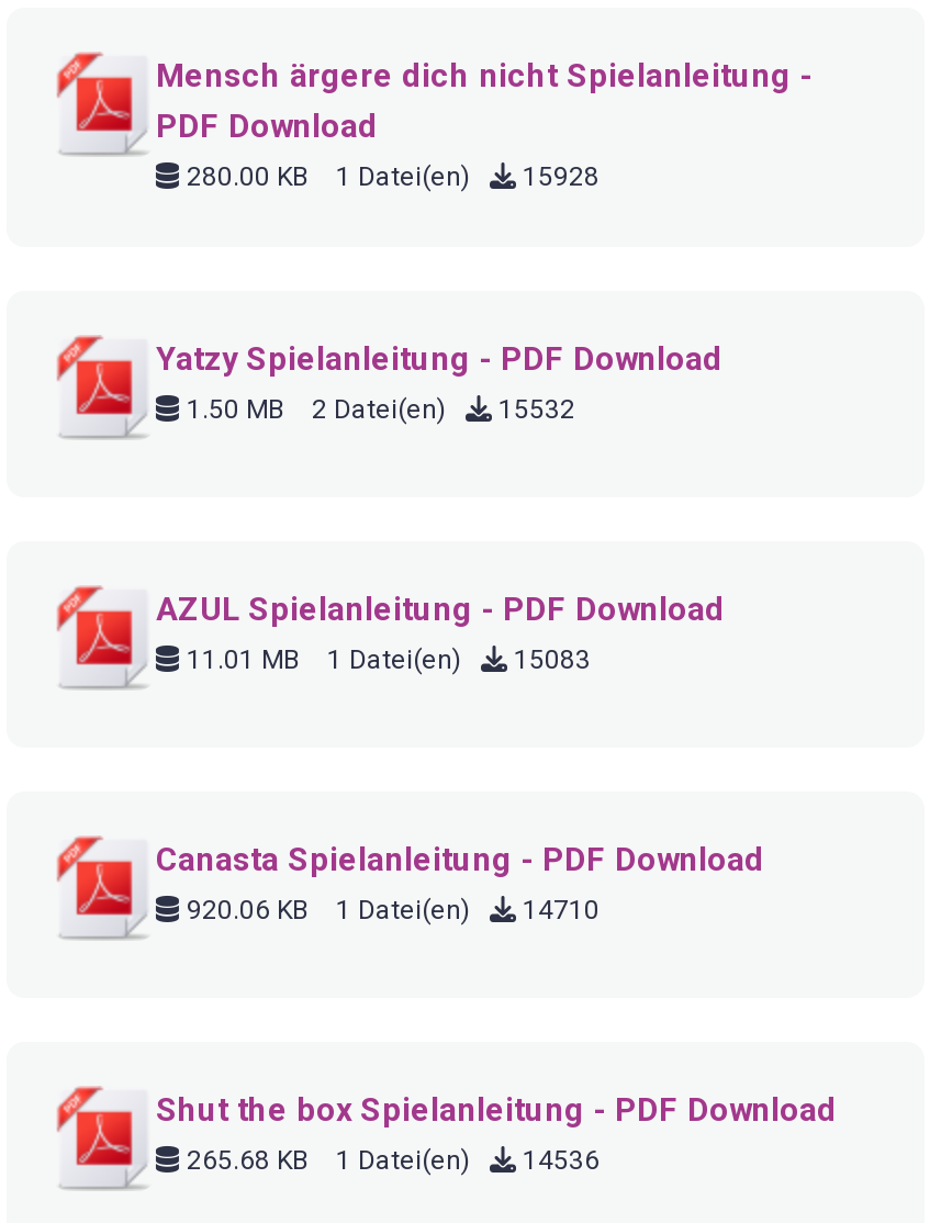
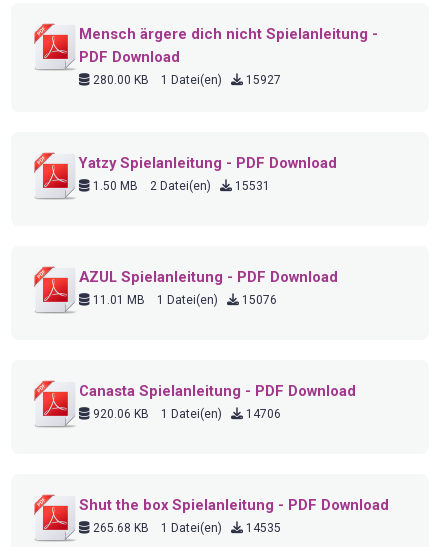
[180,161,600,192] 280.00 KB 1 Datei(en) 15928 -> [90,73,281,87] 280.00 KB 1 Datei(en) 15927
[180,394,575,425] 1.50 MB 2 Datei(en) 15532 -> [90,179,270,193] 1.50 MB 2 Datei(en) 15531
[180,644,591,675] 11.01 MB 1 Datei(en) 15083 -> [90,293,277,307] 11.01 MB 1 Datei(en) 15076
[180,895,600,925] 920.06 KB 1 Datei(en) 14710 -> [90,407,281,421] 920.06 KB 1 Datei(en) 14706
[180,1145,600,1176] 265.68 KB 1 Datei(en) 14536 -> [90,521,281,535] 265.68 KB 1 Datei(en) 14535

